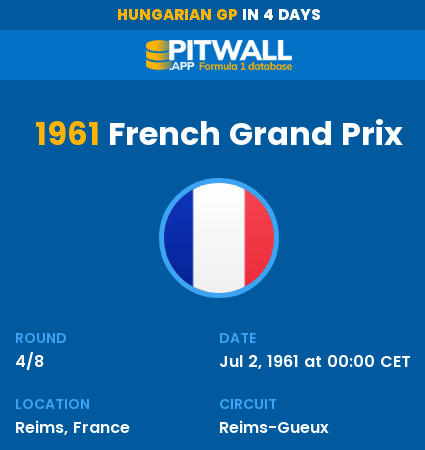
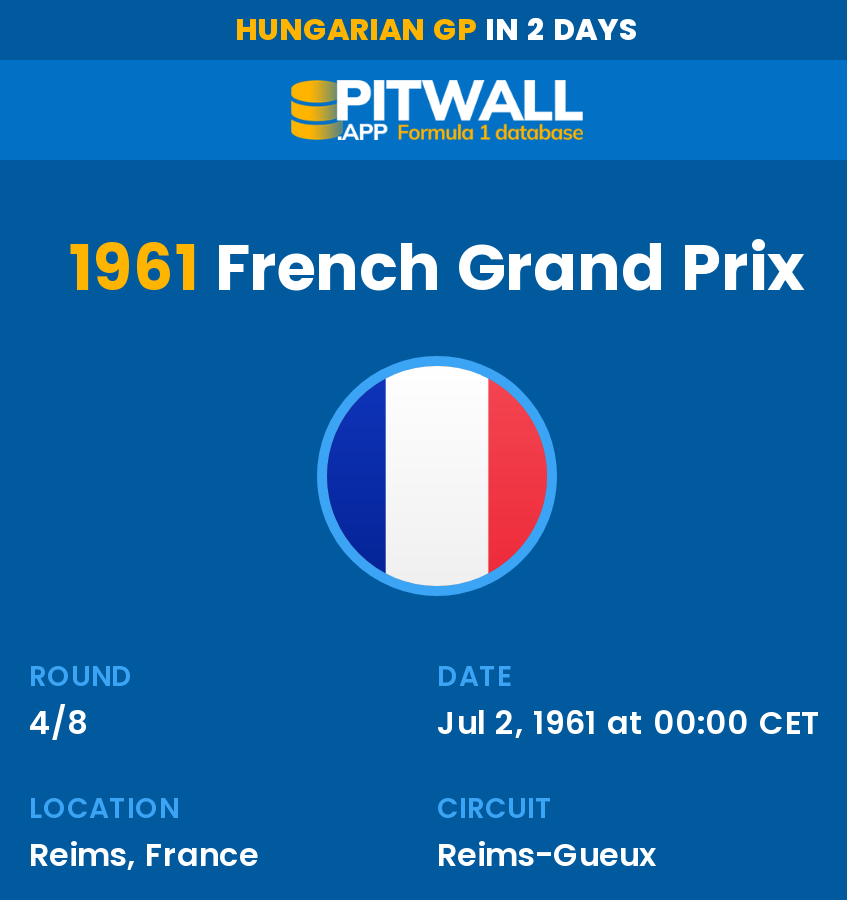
[117,4,321,25] HUNGARIAN GP IN 4 DAYS -> [235,8,639,50] HUNGARIAN GP IN 2 DAYS

